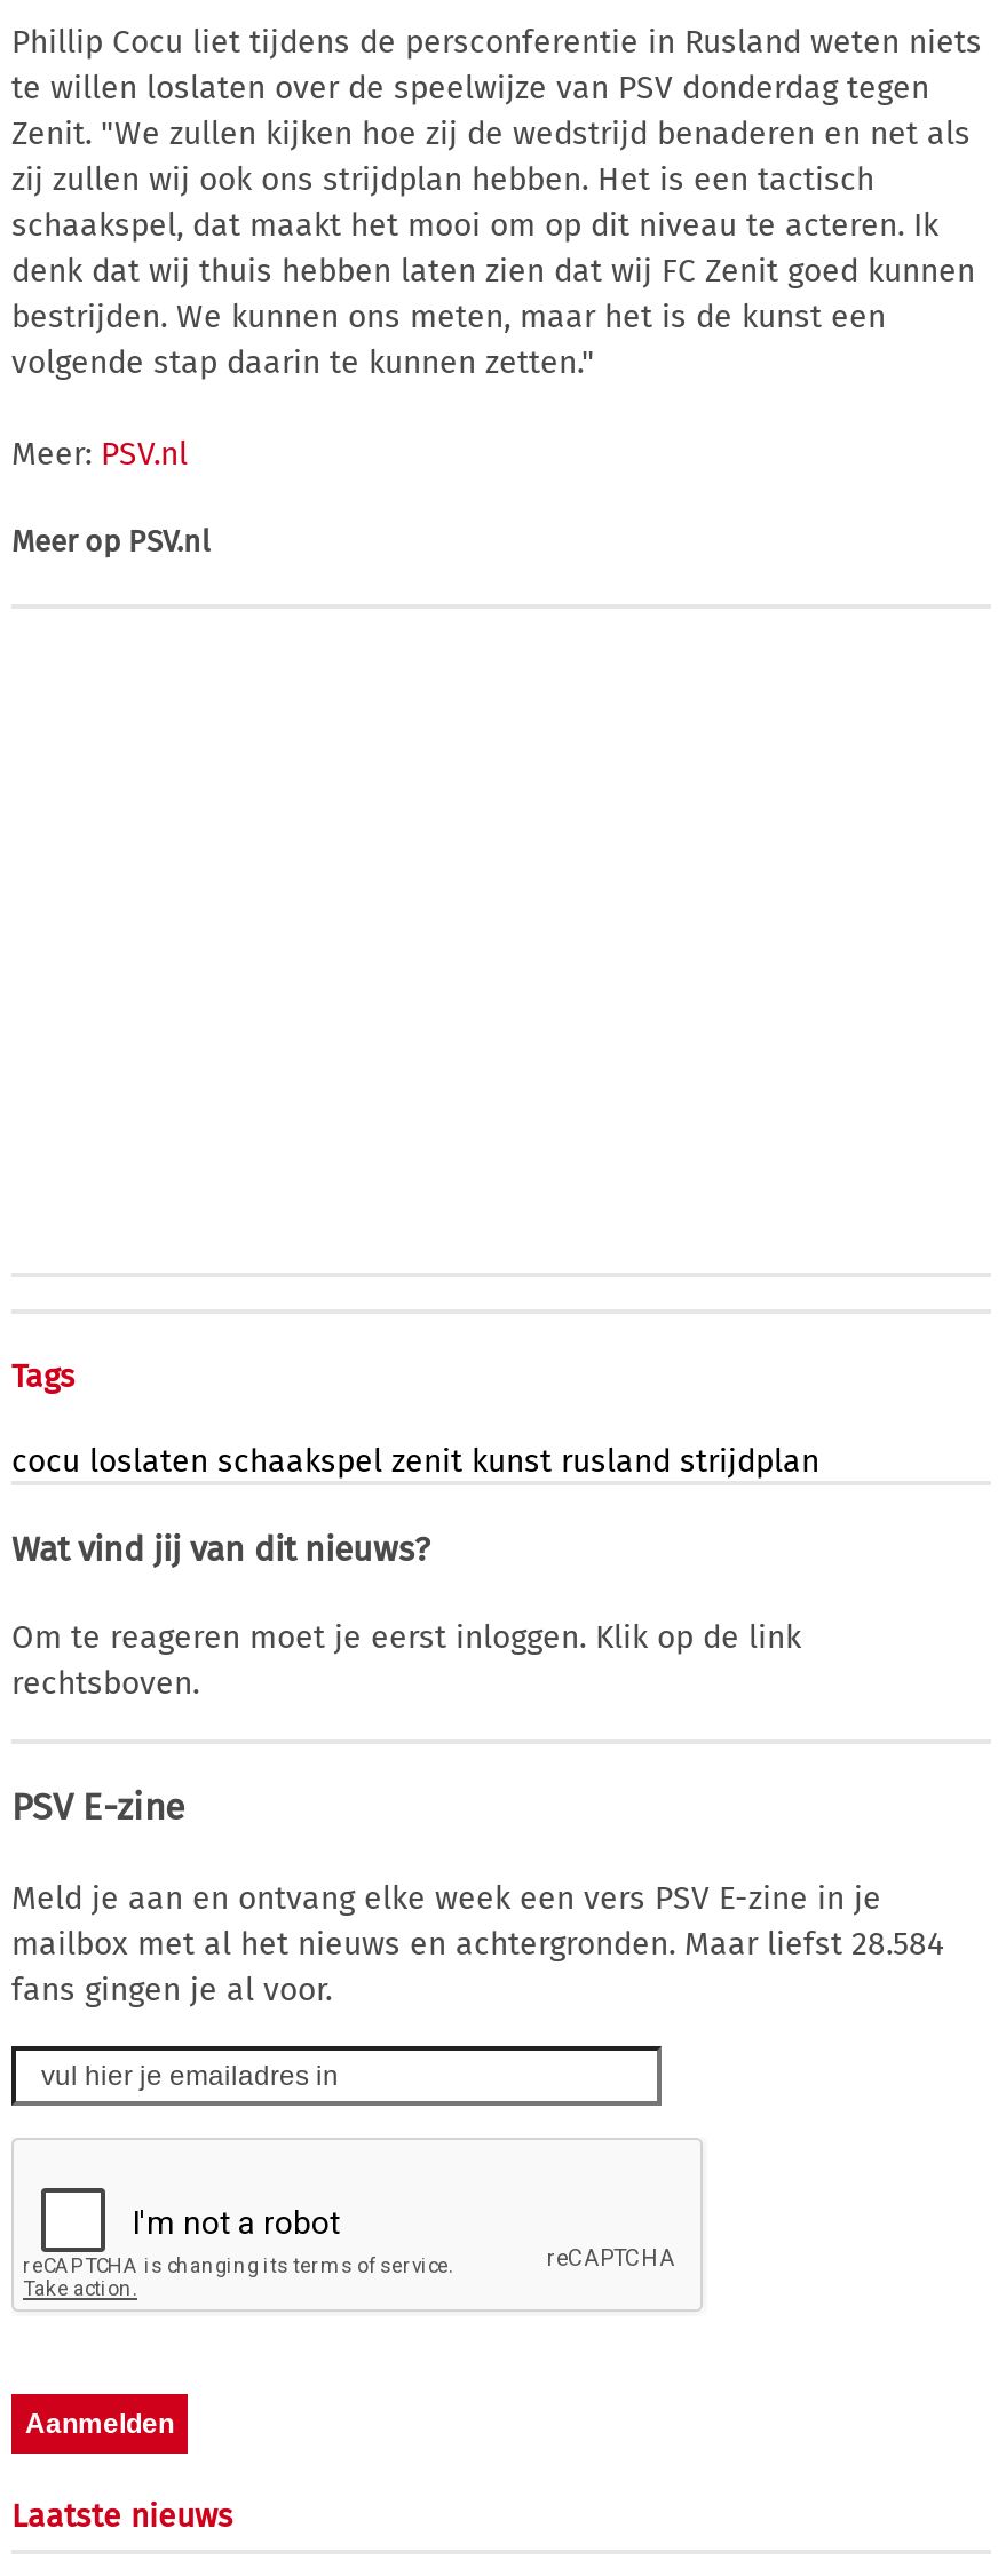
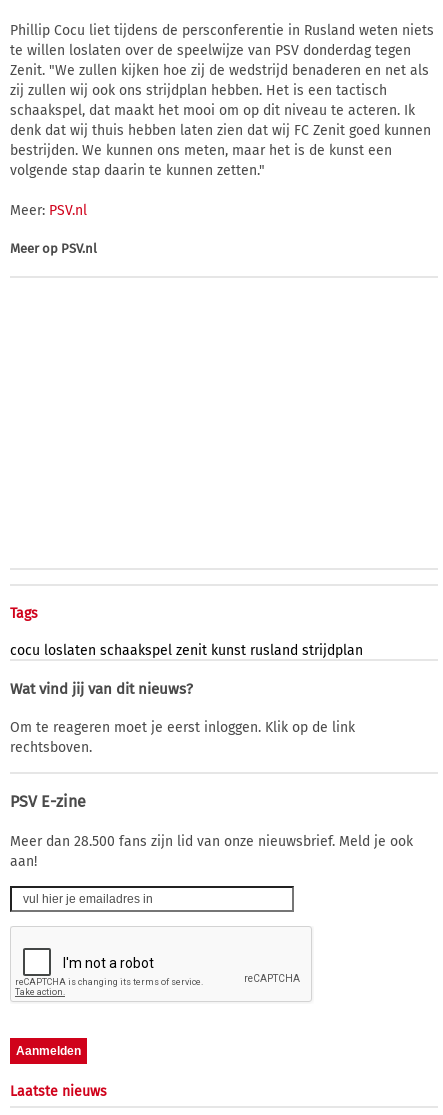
[11,1878,943,2009] Meld je aan en ontvang elke week een vers PSV E-zine in je | mailbox met al het nieuws en achtergronden. Maar liefst 28.584 | fans gingen je al voor. -> [10,833,413,870] Meer dan 28.500 fans zijn lid van onze nieuwsbrief. Meld je ook | aan!

